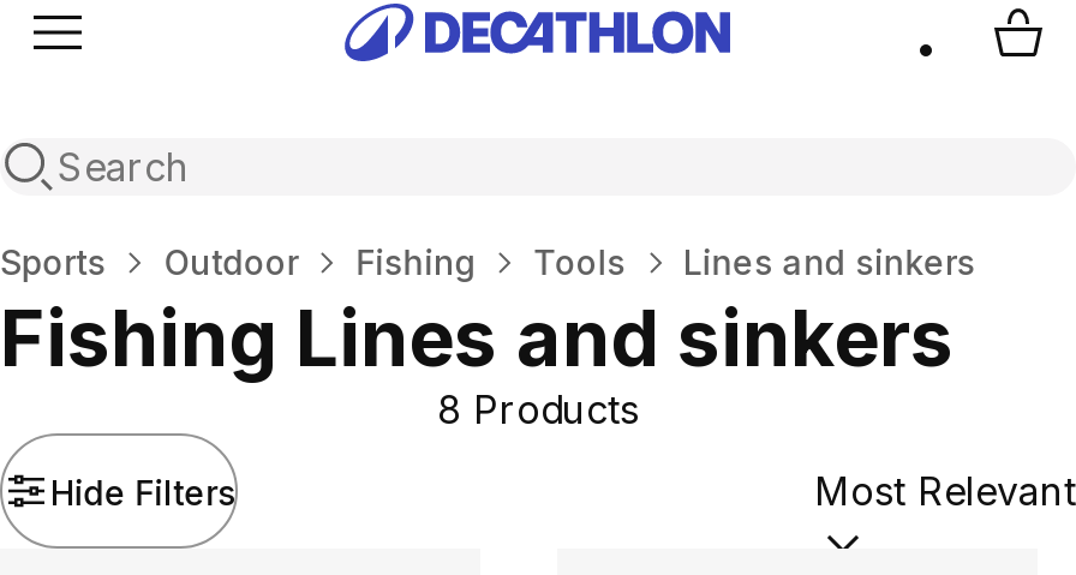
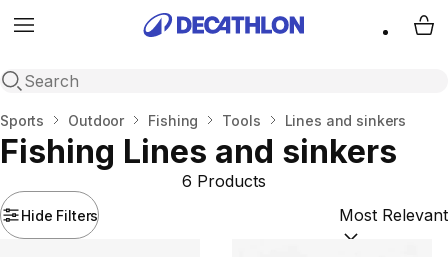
[437,385,639,433] 8 Products -> [182,171,266,191] 6 Products

